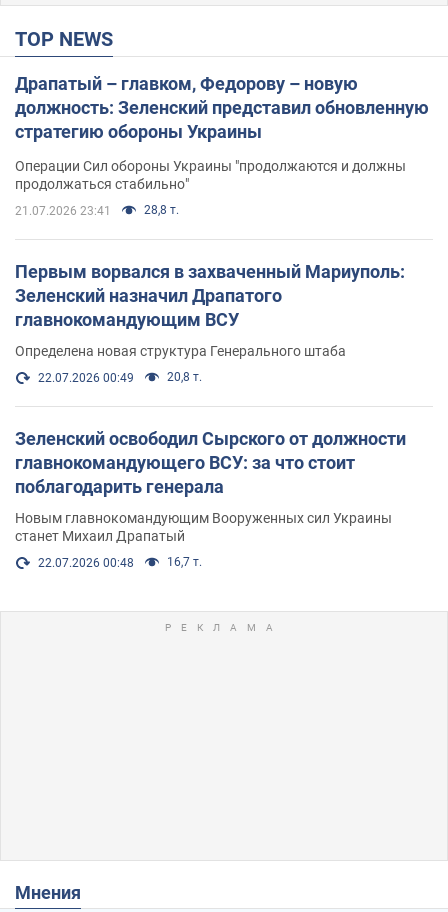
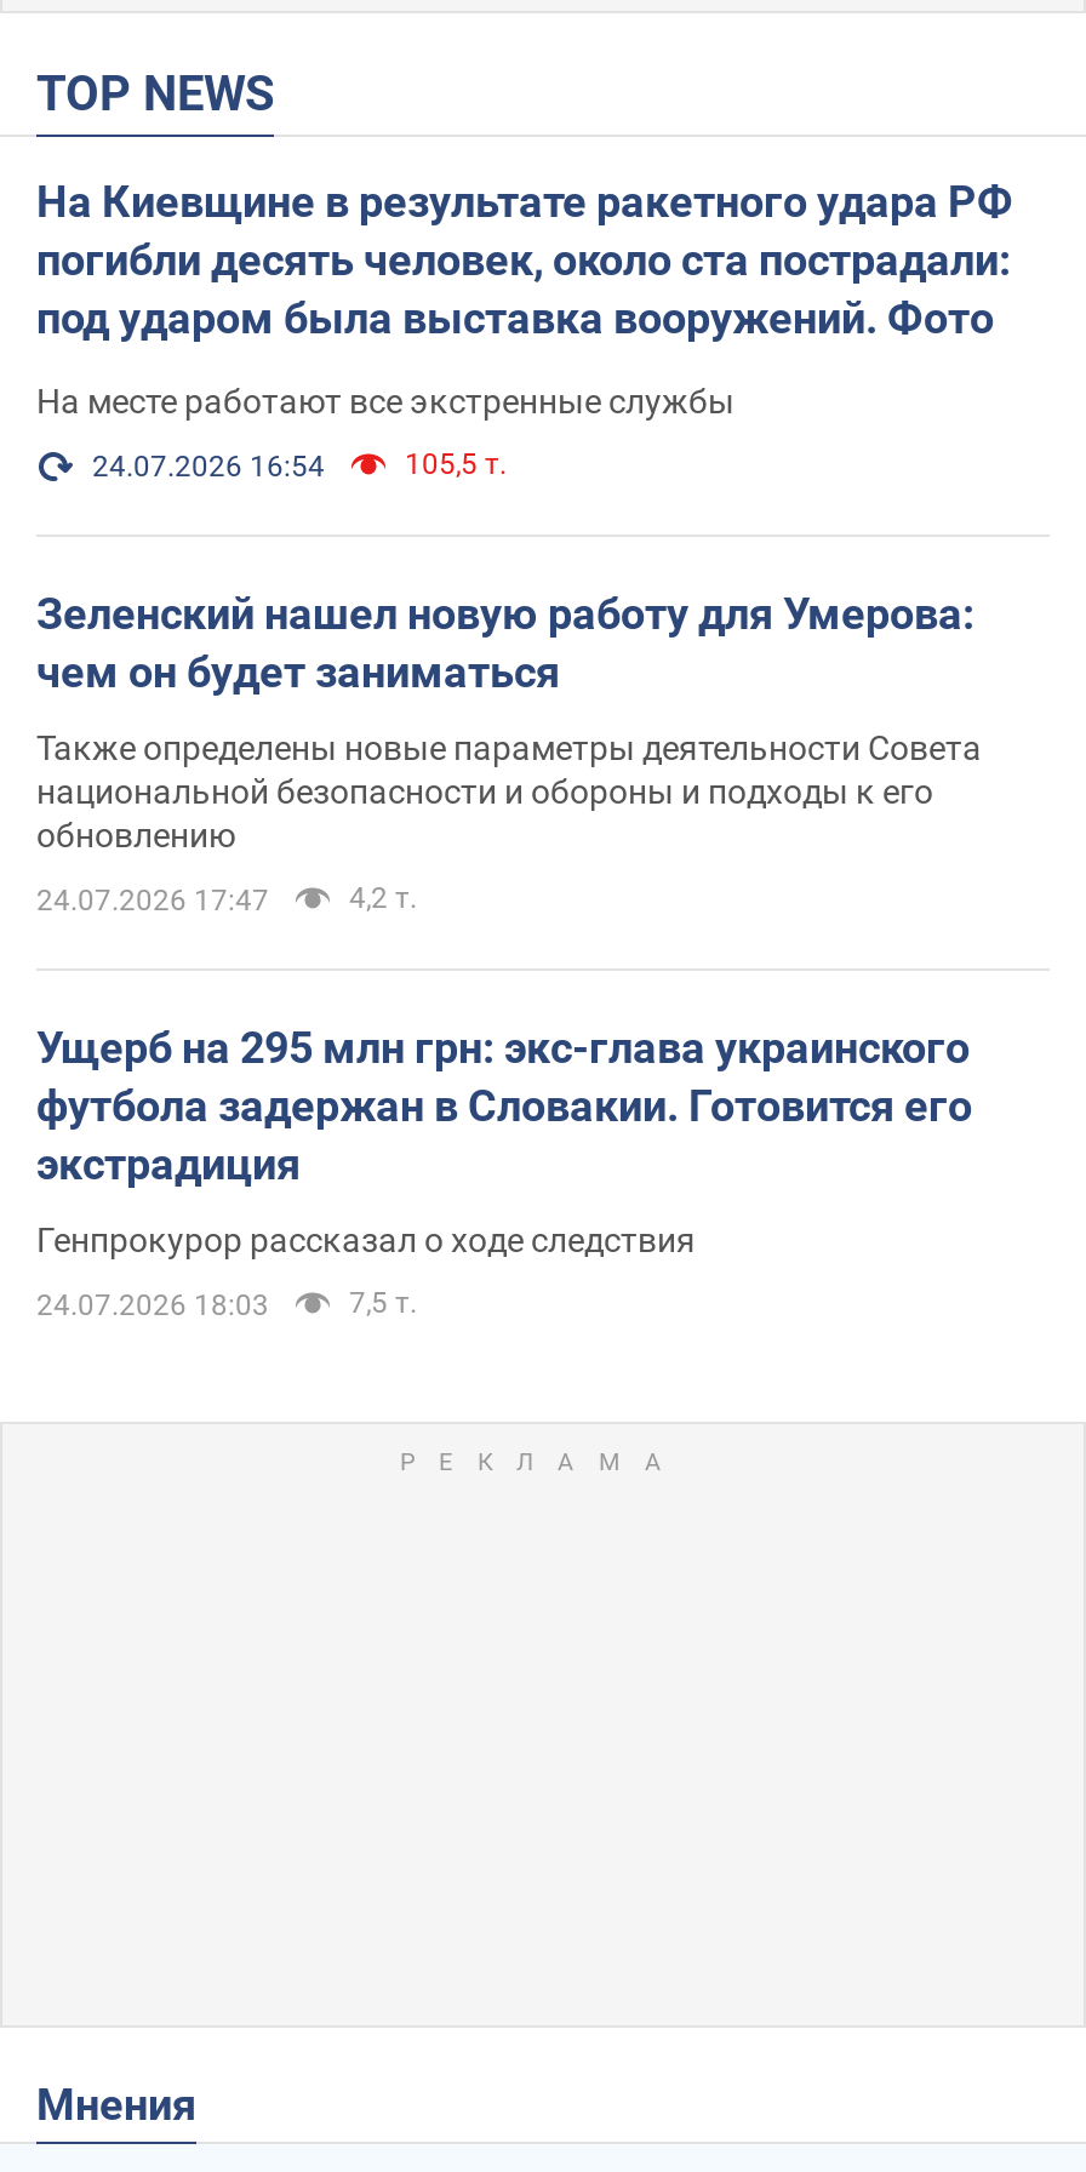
[15,73,429,142] Драпатый – главком, Федорову – новую | должность: Зеленский представил обновленную | стратегию обороны Украины -> [36,175,1013,342] На Киевщине в результате ракетного удара РФ | погибли десять человек, около ста пострадали: | под ударом была выставка вооружений. Фото
[15,158,406,192] Операции Сил обороны Украины "продолжаются и должны | продолжаться стабильно" -> [36,381,735,420] На месте работают все экстренные службы
[15,203,179,218] 21.07.2026 23:41 | 28,8 т. -> [92,447,507,483] 24.07.2026 16:54 | 105,5 т.
[15,261,405,330] Первым ворвался в захваченный Мариуполь: | Зеленский назначил Драпатого | главнокомандующим ВСУ -> [36,587,974,696] Зеленский нашел новую работу для Умерова: | чем он будет заниматься
[15,343,346,359] Определена новая структура Генерального штаба -> [36,728,982,854] Также определены новые параметры деятельности Совета | национальной безопасности и обороны и подходы к его | обновлению
[38,370,202,385] 22.07.2026 00:49 | 20,8 т. -> [36,880,417,917] 24.07.2026 17:47 | 4,2 т.
[15,428,406,497] Зеленский освободил Сырского от должности | главнокомандующего ВСУ: за что стоит | поблагодарить генерала -> [36,1021,972,1188] Ущерб на 295 млн грн: экс-глава украинского | футбола задержан в Словакии. Готовится его | экстрадиция
[15,510,392,544] Новым главнокомандующим Вооруженных сил Украины | станет Михаил Драпатый -> [36,1220,696,1259] Генпрокурор рассказал о ходе следствия
[38,555,202,570] 22.07.2026 00:48 | 16,7 т. -> [36,1285,417,1322] 24.07.2026 18:03 | 7,5 т.

